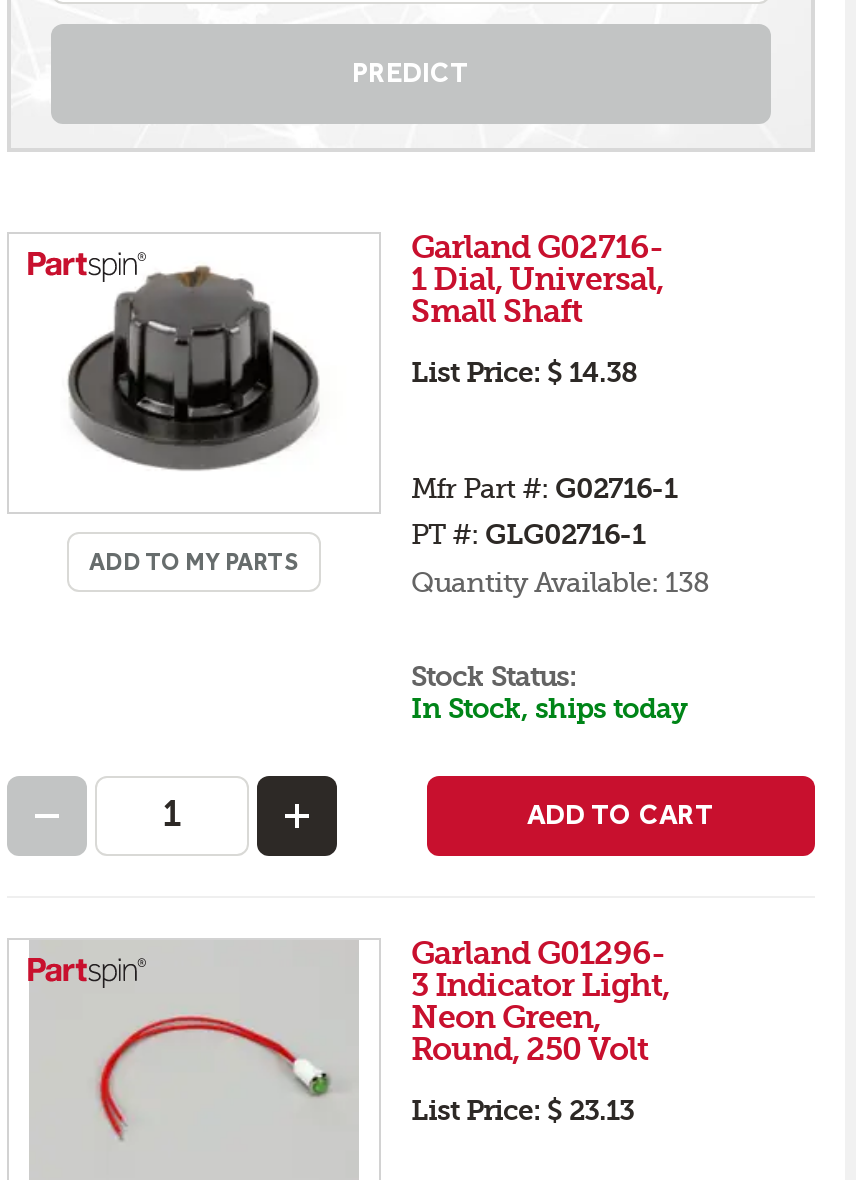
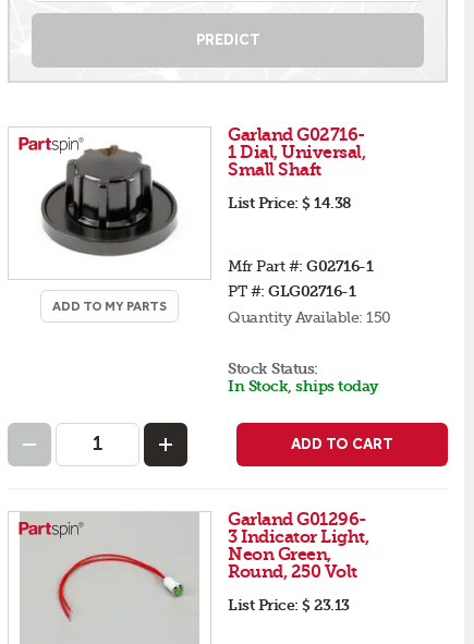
[411,566,708,598] Quantity Available: 138 -> [228,308,391,326] Quantity Available: 150

